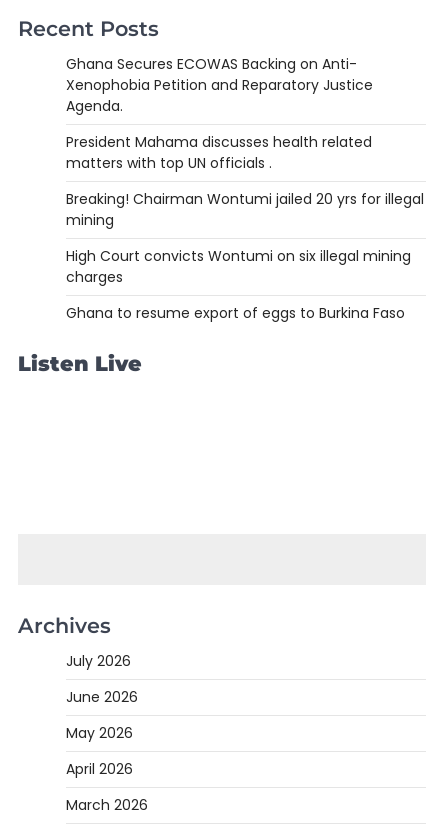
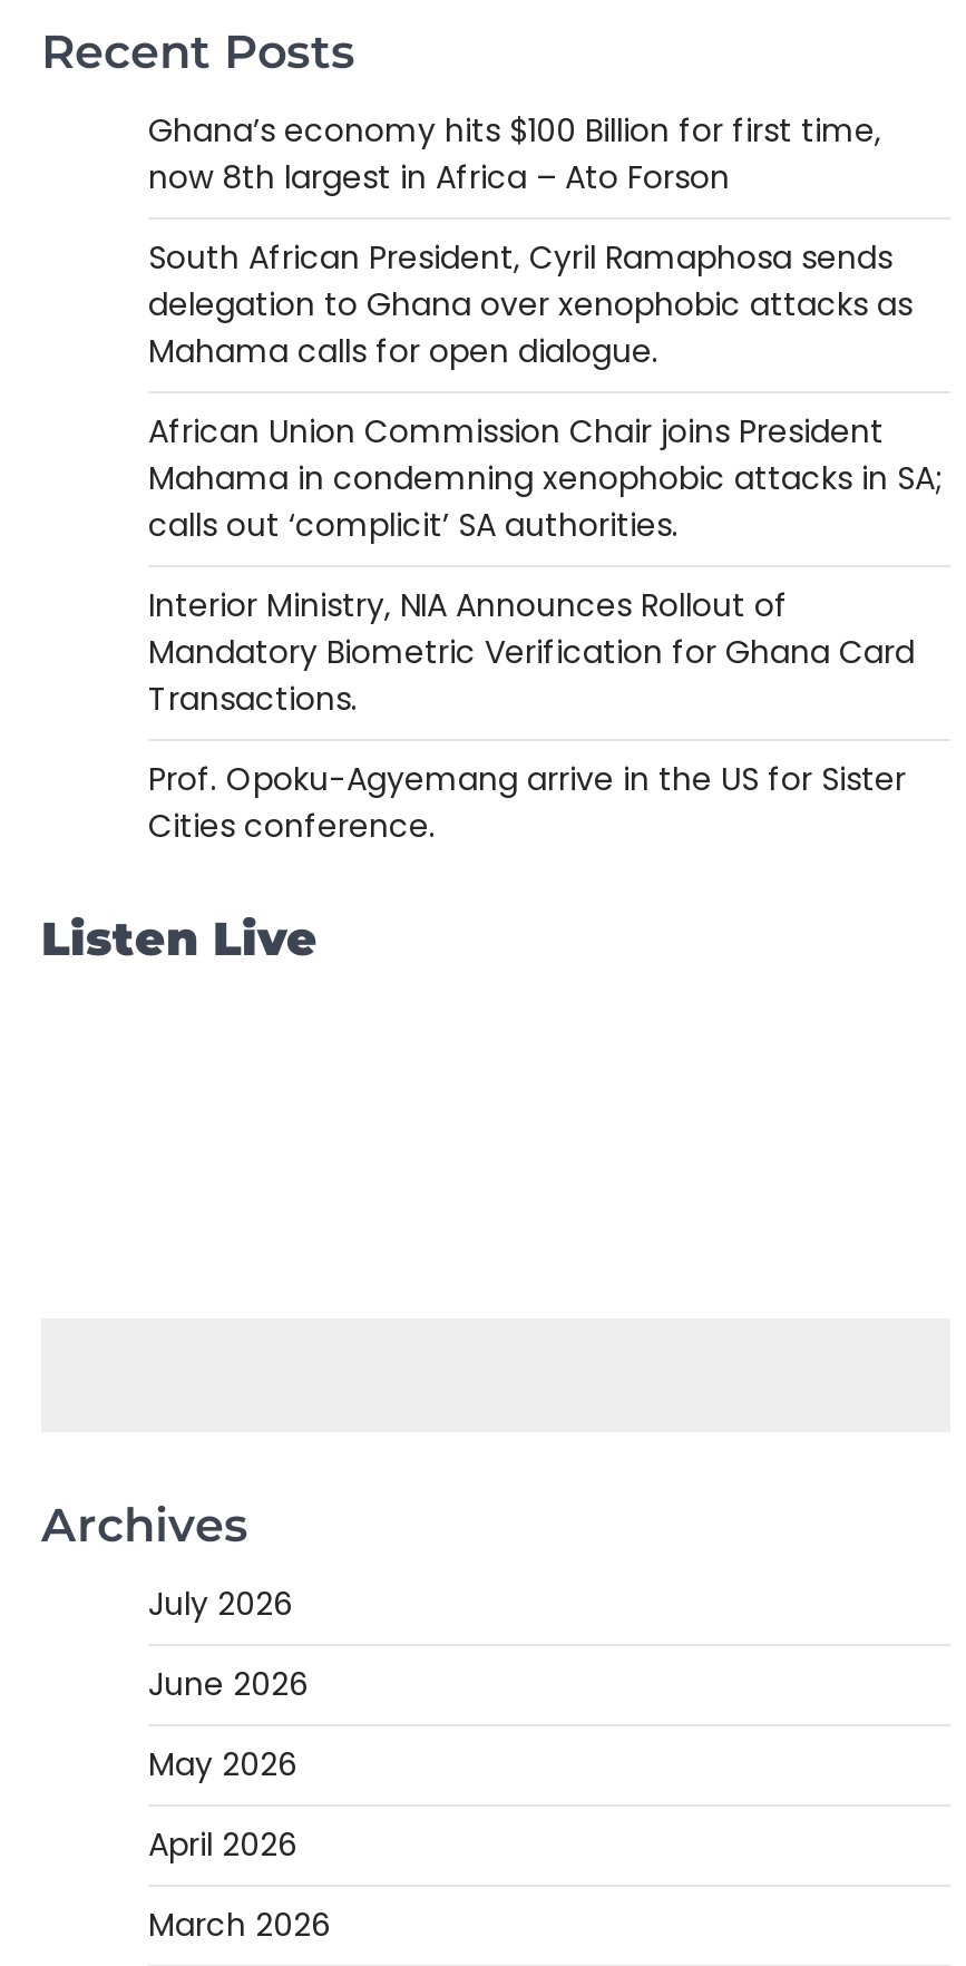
[66,54,373,116] Ghana Secures ECOWAS Backing on Anti- | Xenophobia Petition and Reparatory Justice | Agenda. -> [148,108,881,200] Ghana’s economy hits $100 Billion for first time, | now 8th largest in Africa – Ato Forson
[66,132,372,173] President Mahama discusses health related | matters with top UN officials . -> [148,235,913,374] South African President, Cyril Ramaphosa sends | delegation to Ghana over xenophobic attacks as | Mahama calls for open dialogue.
[66,189,424,230] Breaking! Chairman Wontumi jailed 20 yrs for illegal | mining -> [148,409,941,547] African Union Commission Chair joins President | Mahama in condemning xenophobic attacks in SA; | calls out ‘complicit’ SA authorities.
[66,246,411,287] High Court convicts Wontumi on six illegal mining | charges -> [148,583,915,721] Interior Ministry, NIA Announces Rollout of | Mandatory Biometric Verification for Ghana Card | Transactions.
[66,303,405,323] Ghana to resume export of eggs to Burkina Faso -> [148,757,906,848] Prof. Opoku-Agyemang arrive in the US for Sister | Cities conference.

